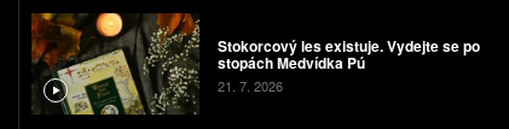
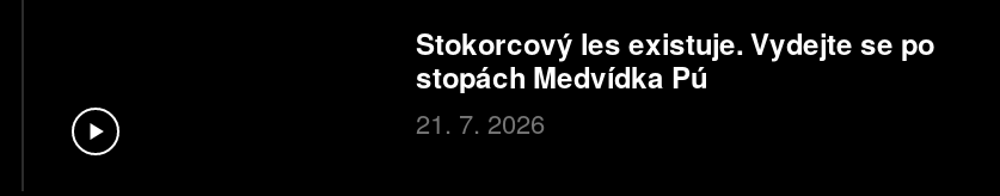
[30,12,201,116] [image] -> none

